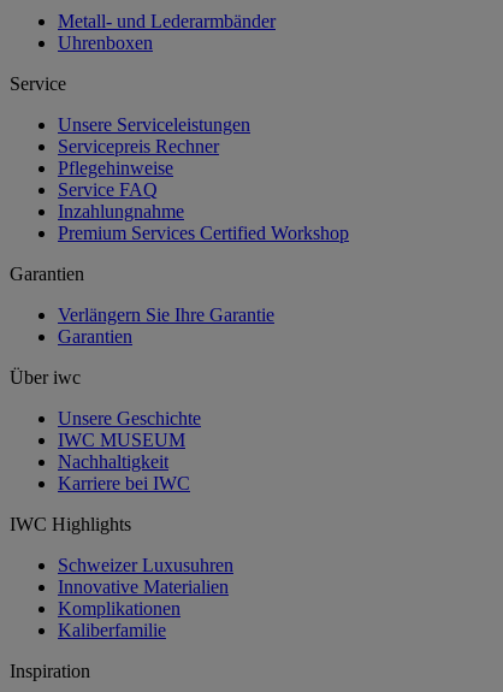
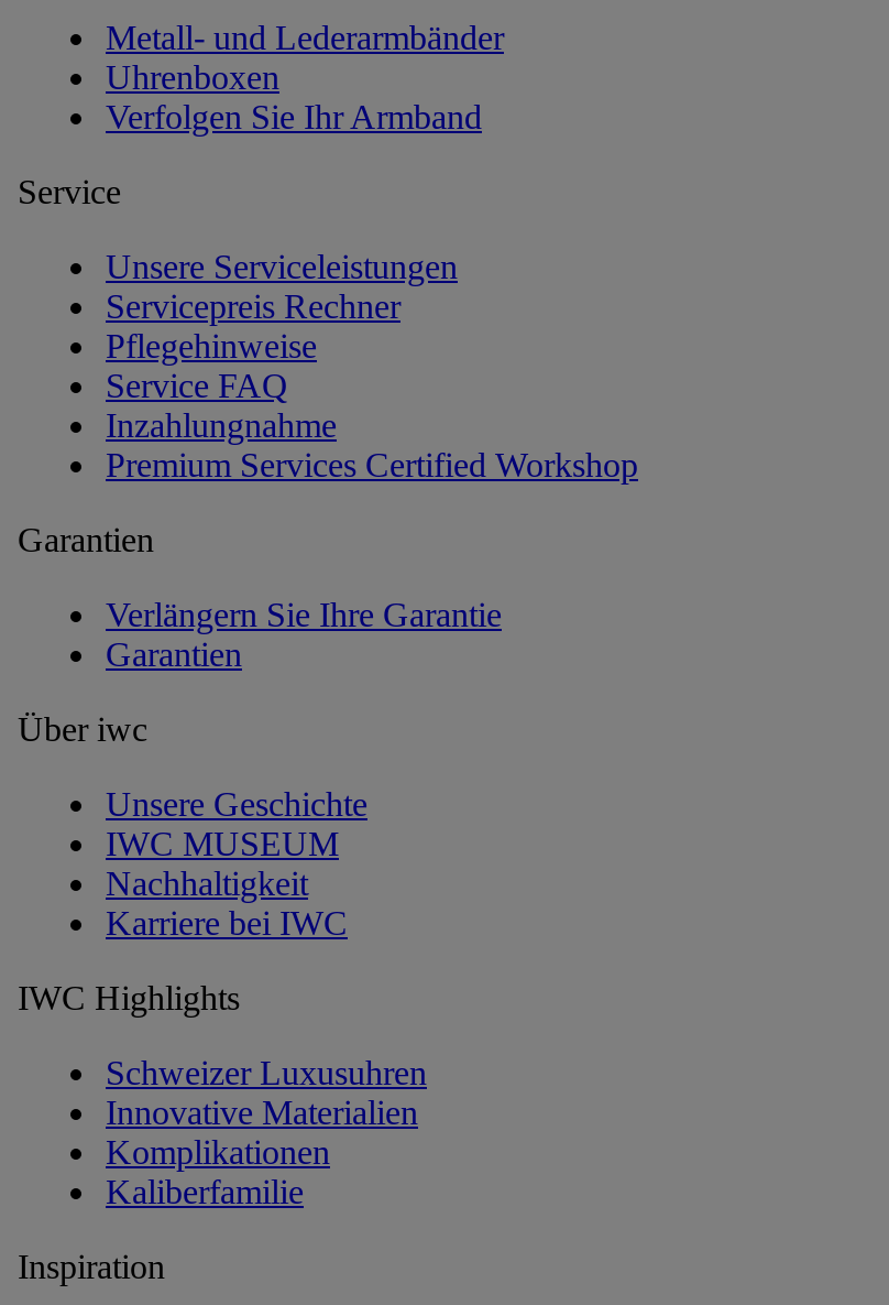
none -> [106,98,482,136] Verfolgen Sie Ihr Armband

